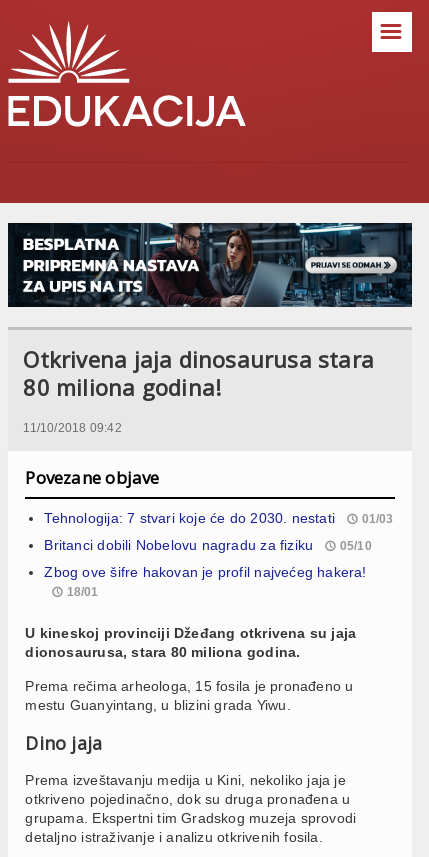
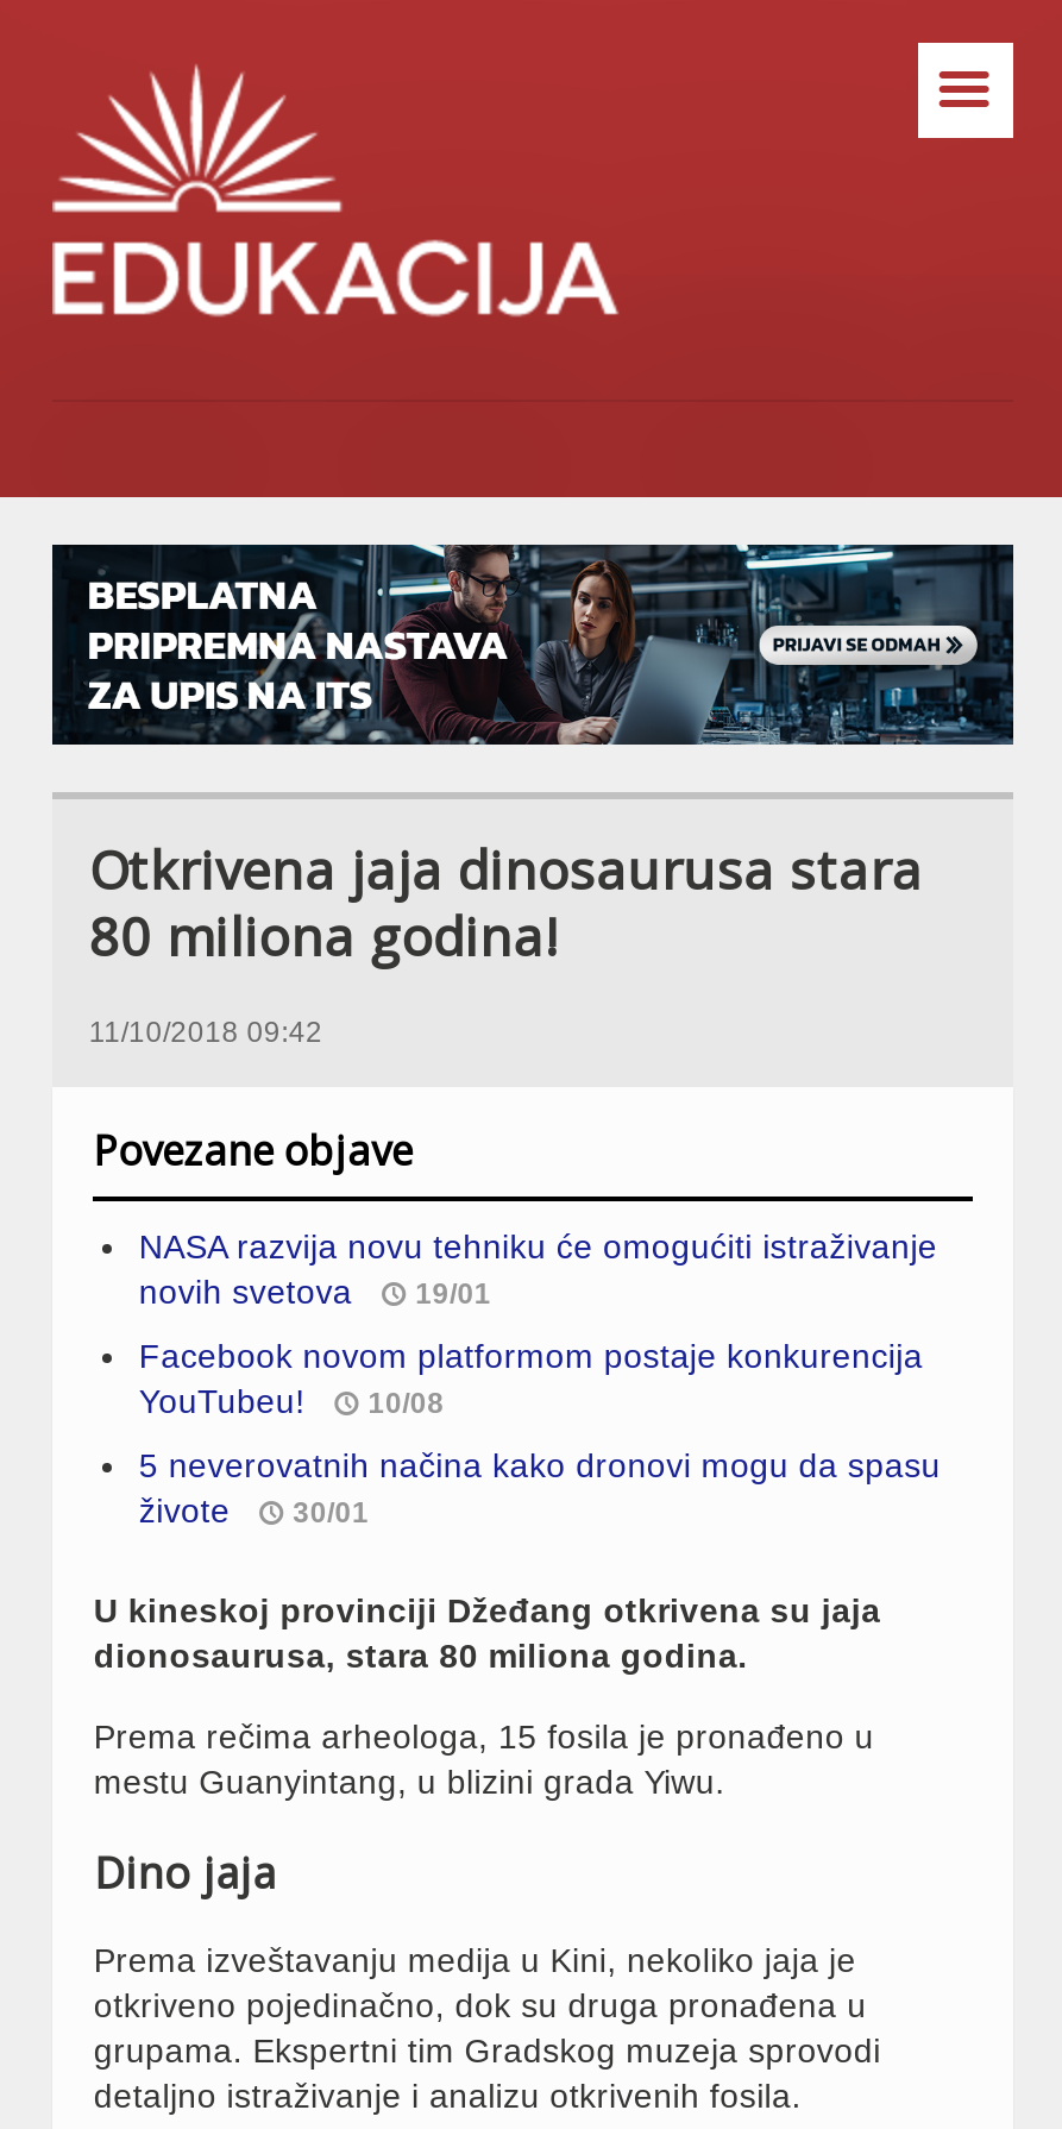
[44,510,394,526] Tehnologija: 7 stvari koje će do 2030. nestati | 01/03 -> [139,1227,937,1311] NASA razvija novu tehniku će omogućiti istraživanje | novih svetova | 19/01
[44,537,372,553] Britanci dobili Nobelovu nagradu za fiziku | 05/10 -> [139,1337,923,1420] Facebook novom platformom postaje konkurencija | YouTubeu! | 10/08
[44,564,367,599] Zbog ove šifre hakovan je profil najvećeg hakera! | 18/01 -> [139,1446,941,1530] 5 neverovatnih načina kako dronovi mogu da spasu | živote | 30/01

